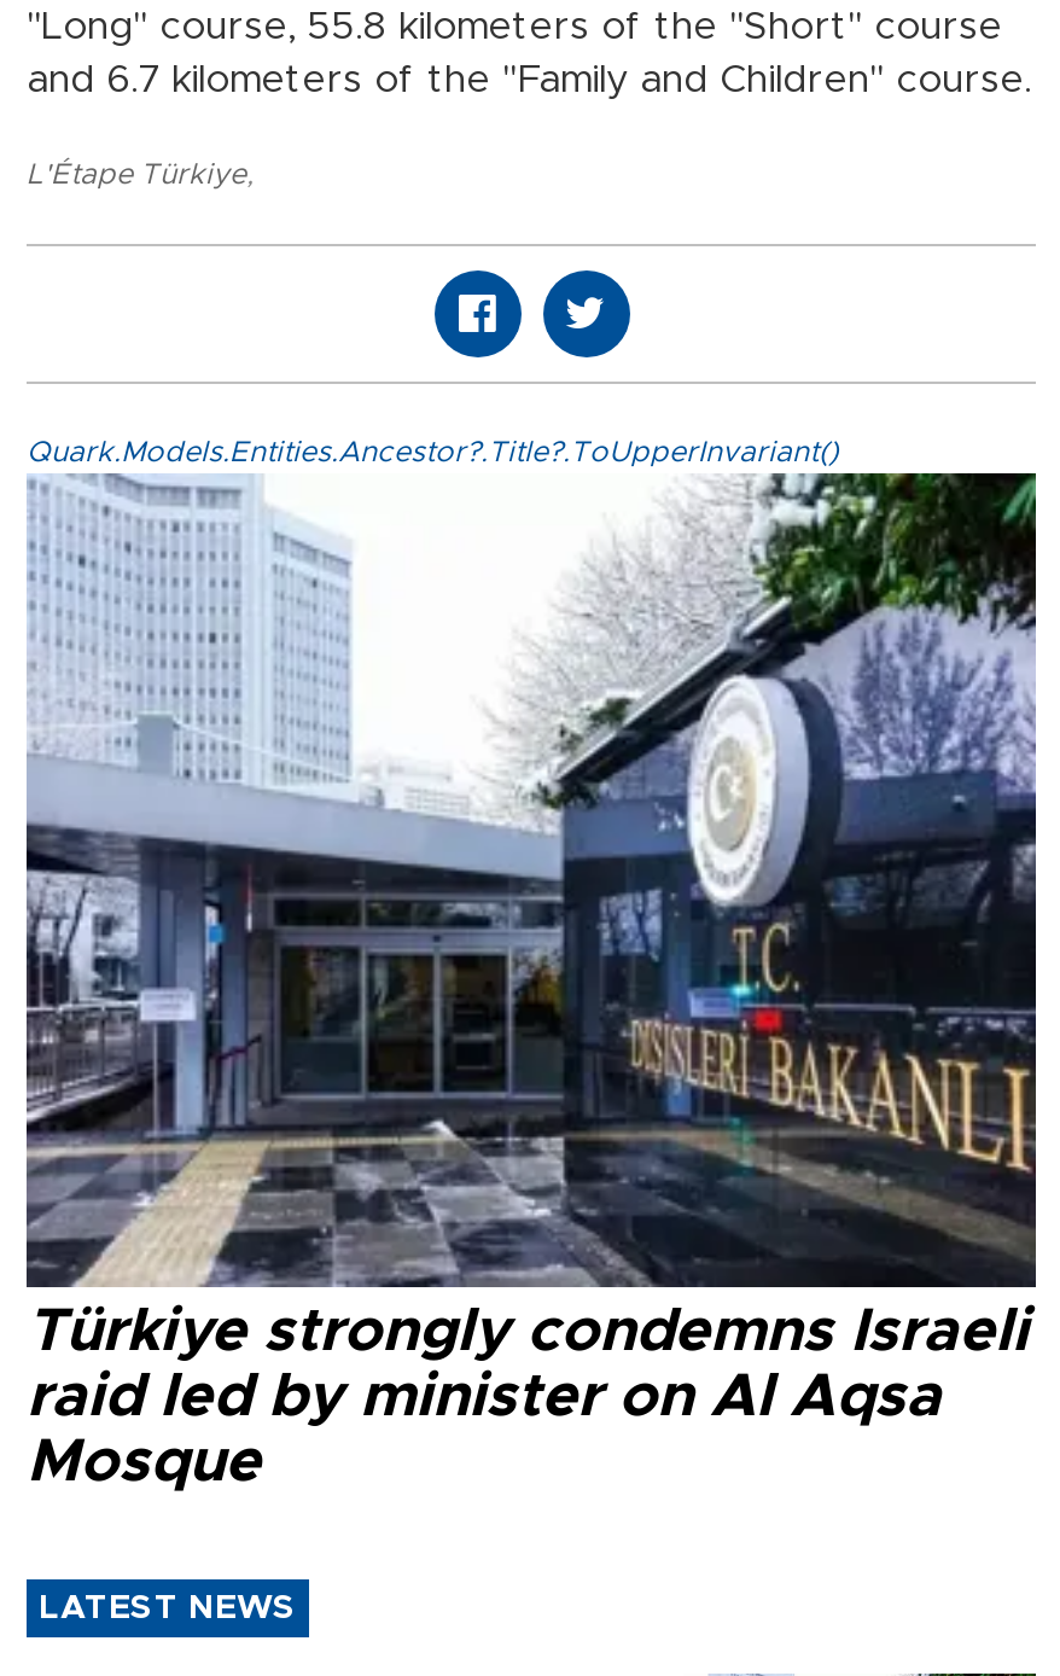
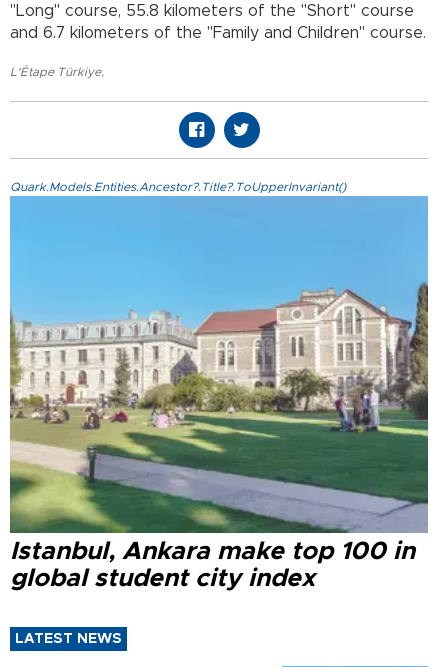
[24,471,1038,1493] [image] | Türkiye strongly condemns Israeli | raid led by minister on Al Aqsa | Mosque -> [9,195,429,591] [image] | Istanbul, Ankara make top 100 in | global student city index

